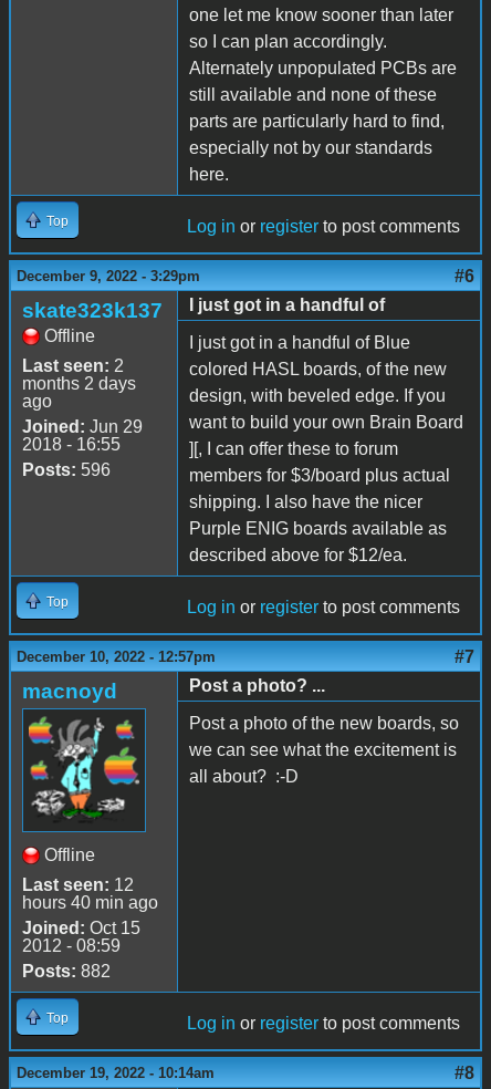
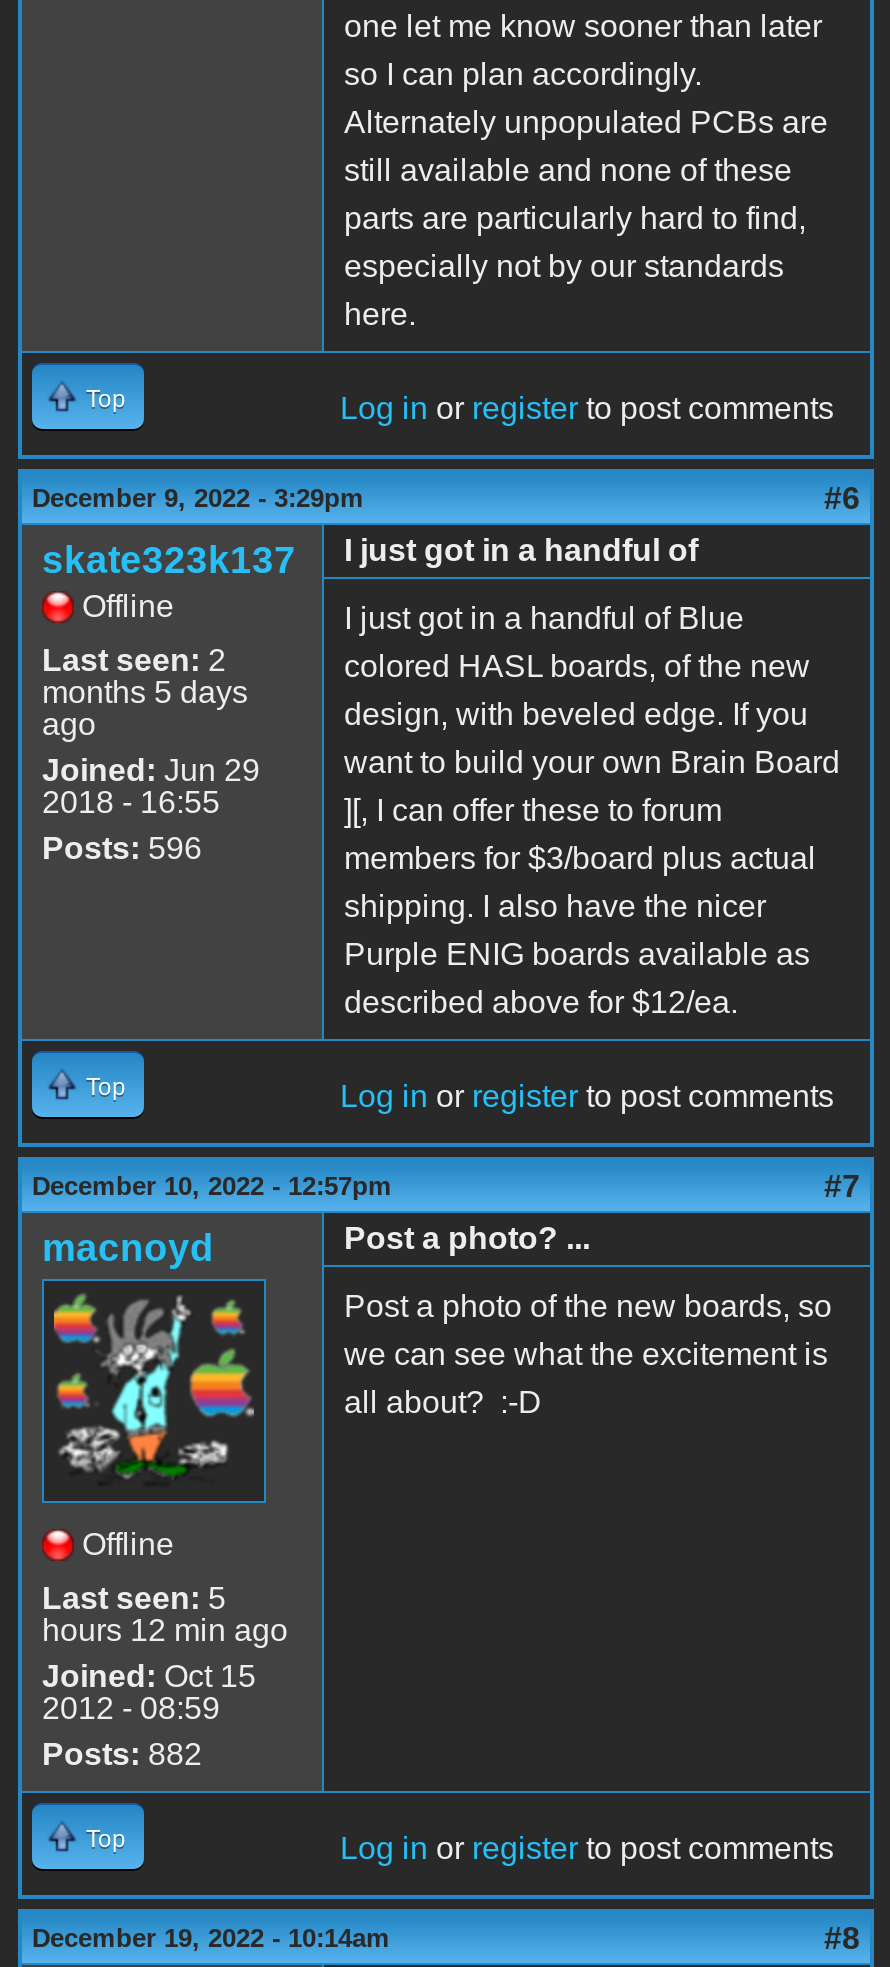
[22,374,136,393] months 2 days -> [42,676,248,710] months 5 days
[22,876,134,895] Last seen: 12 -> [42,1582,226,1616] Last seen: 5
[22,893,158,912] hours 40 min ago -> [42,1614,288,1648] hours 12 min ago

